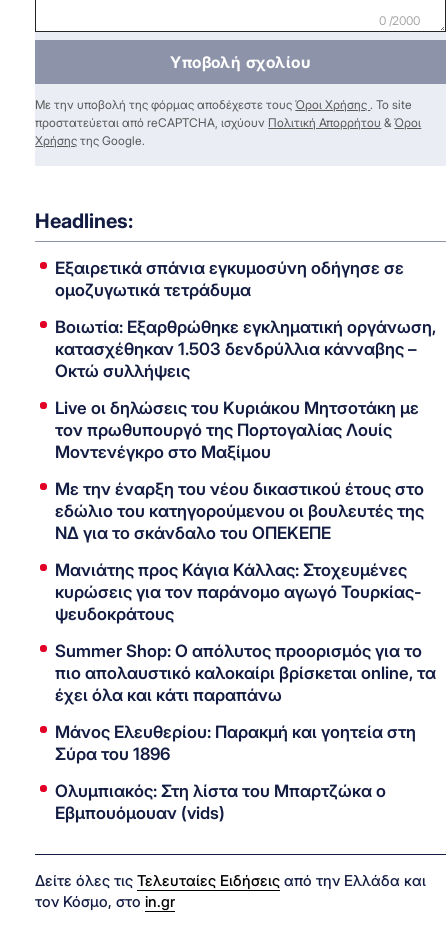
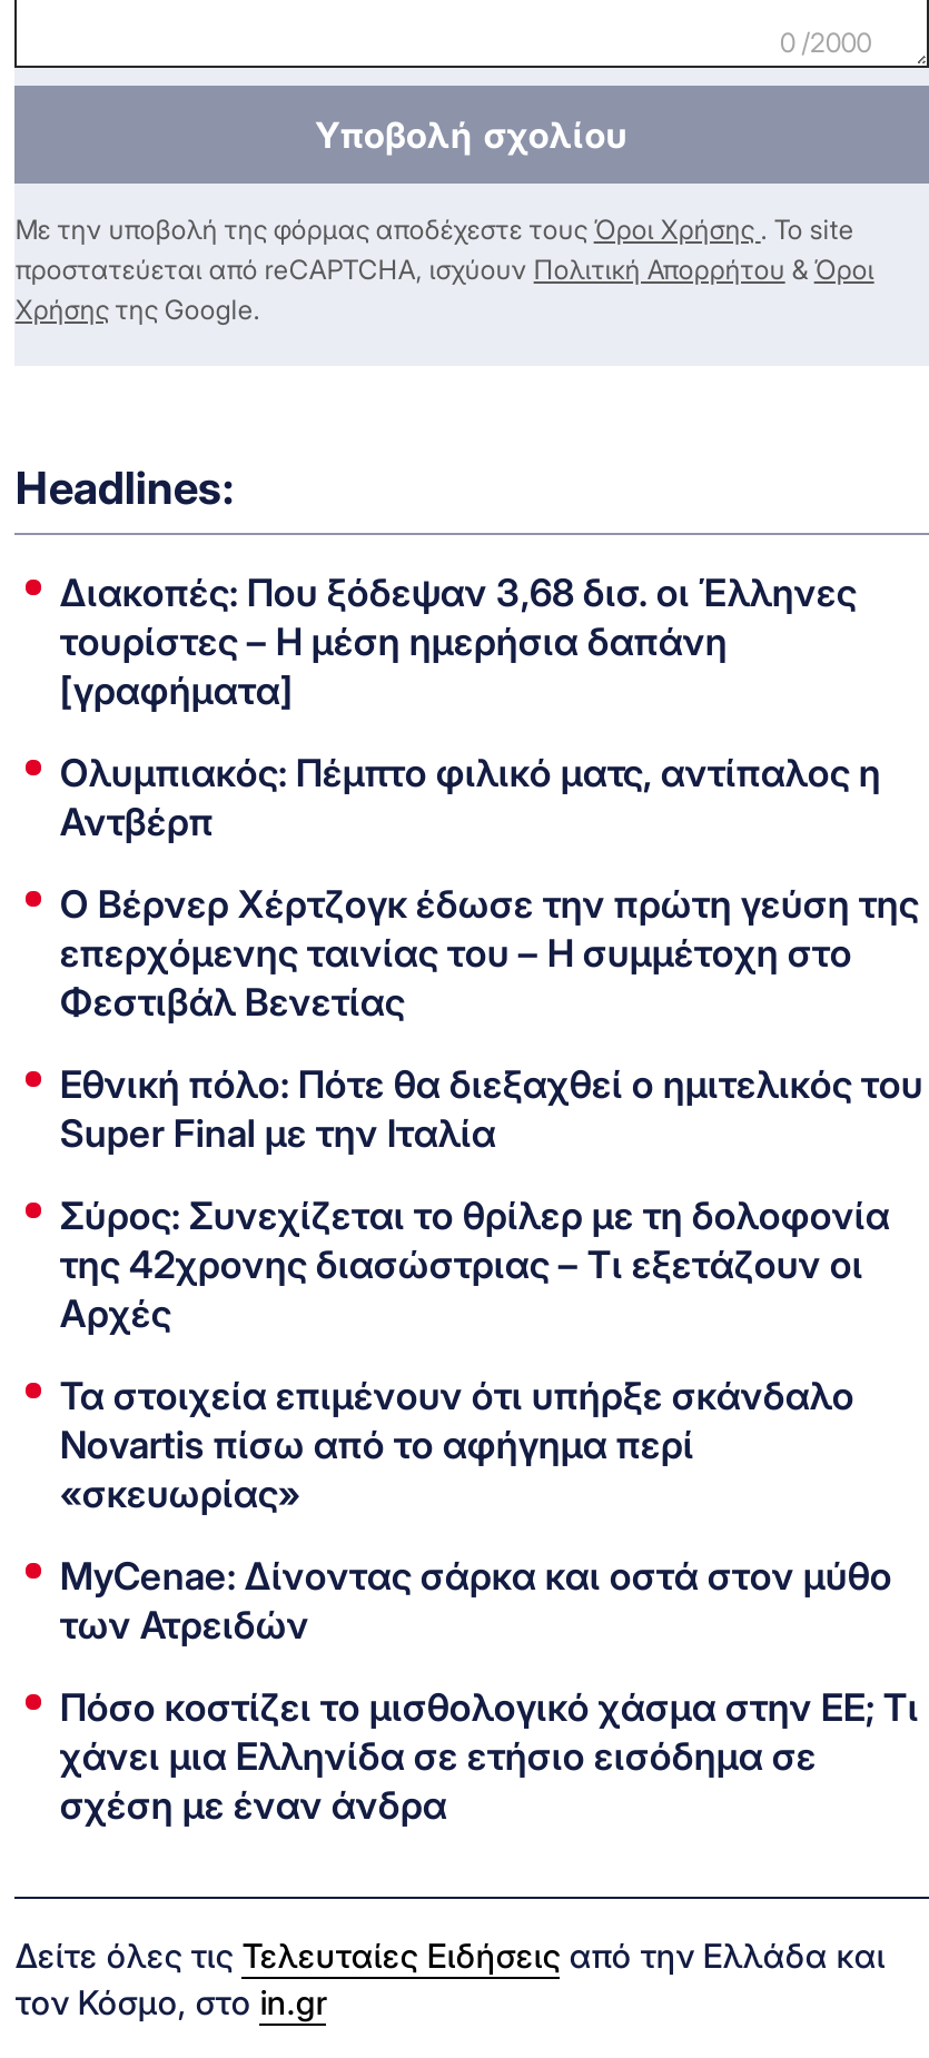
[55,258,404,300] Εξαιρετικά σπάνια εγκυμοσύνη οδήγησε σε | ομοζυγωτικά τετράδυμα -> [60,570,856,712] Διακοπές: Που ξόδεψαν 3,68 δισ. οι Έλληνες | τουρίστες – Η μέση ημερήσια δαπάνη | [γραφήματα]
[55,317,436,381] Βοιωτία: Εξαρθρώθηκε εγκληματική οργάνωση, | κατασχέθηκαν 1.503 δενδρύλλια κάνναβης – | Οκτώ συλλήψεις -> [60,750,881,844] Ολυμπιακός: Πέμπτο φιλικό ματς, αντίπαλος η | Αντβέρπ
[55,398,419,462] Live οι δηλώσεις του Κυριάκου Μητσοτάκη με | τον πρωθυπουργό της Πορτογαλίας Λουίς | Μοντενέγκρο στο Μαξίμου -> [60,881,919,1024] Ο Βέρνερ Χέρτζογκ έδωσε την πρώτη γεύση της | επερχόμενης ταινίας του – Η συμμέτοχη στο | Φεστιβάλ Βενετίας
[55,479,424,543] Με την έναρξη του νέου δικαστικού έτους στο | εδώλιο του κατηγορούμενου οι βουλευτές της | ΝΔ για το σκάνδαλο του ΟΠΕΚΕΠΕ -> [60,1062,923,1155] Εθνική πόλο: Πότε θα διεξαχθεί ο ημιτελικός του | Super Final με την Ιταλία
[55,560,422,624] Μανιάτης προς Κάγια Κάλλας: Στοχευμένες | κυρώσεις για τον παράνομο αγωγό Τουρκίας- | ψευδοκράτους -> [60,1193,890,1335] Σύρος: Συνεχίζεται το θρίλερ με τη δολοφονία | της 42χρονης διασώστριας – Τι εξετάζουν οι | Αρχές
[55,641,436,705] Summer Shop: Ο απόλυτος προορισμός για το | πιο απολαυστικό καλοκαίρι βρίσκεται online, τα | έχει όλα και κάτι παραπάνω -> [60,1373,854,1516] Τα στοιχεία επιμένουν ότι υπήρξε σκάνδαλο | Novartis πίσω από το αφήγημα περί | «σκευωρίας»
[55,722,416,764] Μάνος Ελευθερίου: Παρακμή και γοητεία στη | Σύρα του 1896 -> [60,1553,892,1647] MyCenae: Δίνοντας σάρκα και οστά στον μύθο | των Ατρειδών
[55,781,386,823] Ολυμπιακός: Στη λίστα του Μπαρτζώκα ο | Εβμπουόμουαν (vids) -> [60,1685,919,1827] Πόσο κοστίζει το μισθολογικό χάσμα στην ΕΕ; Τι | χάνει μια Ελληνίδα σε ετήσιο εισόδημα σε | σχέση με έναν άνδρα

